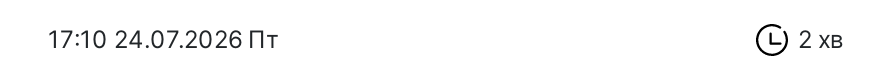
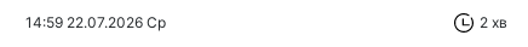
[48,23,278,53] 17:10 24.07.2026 Пт -> [25,13,166,31] 14:59 22.07.2026 Ср

